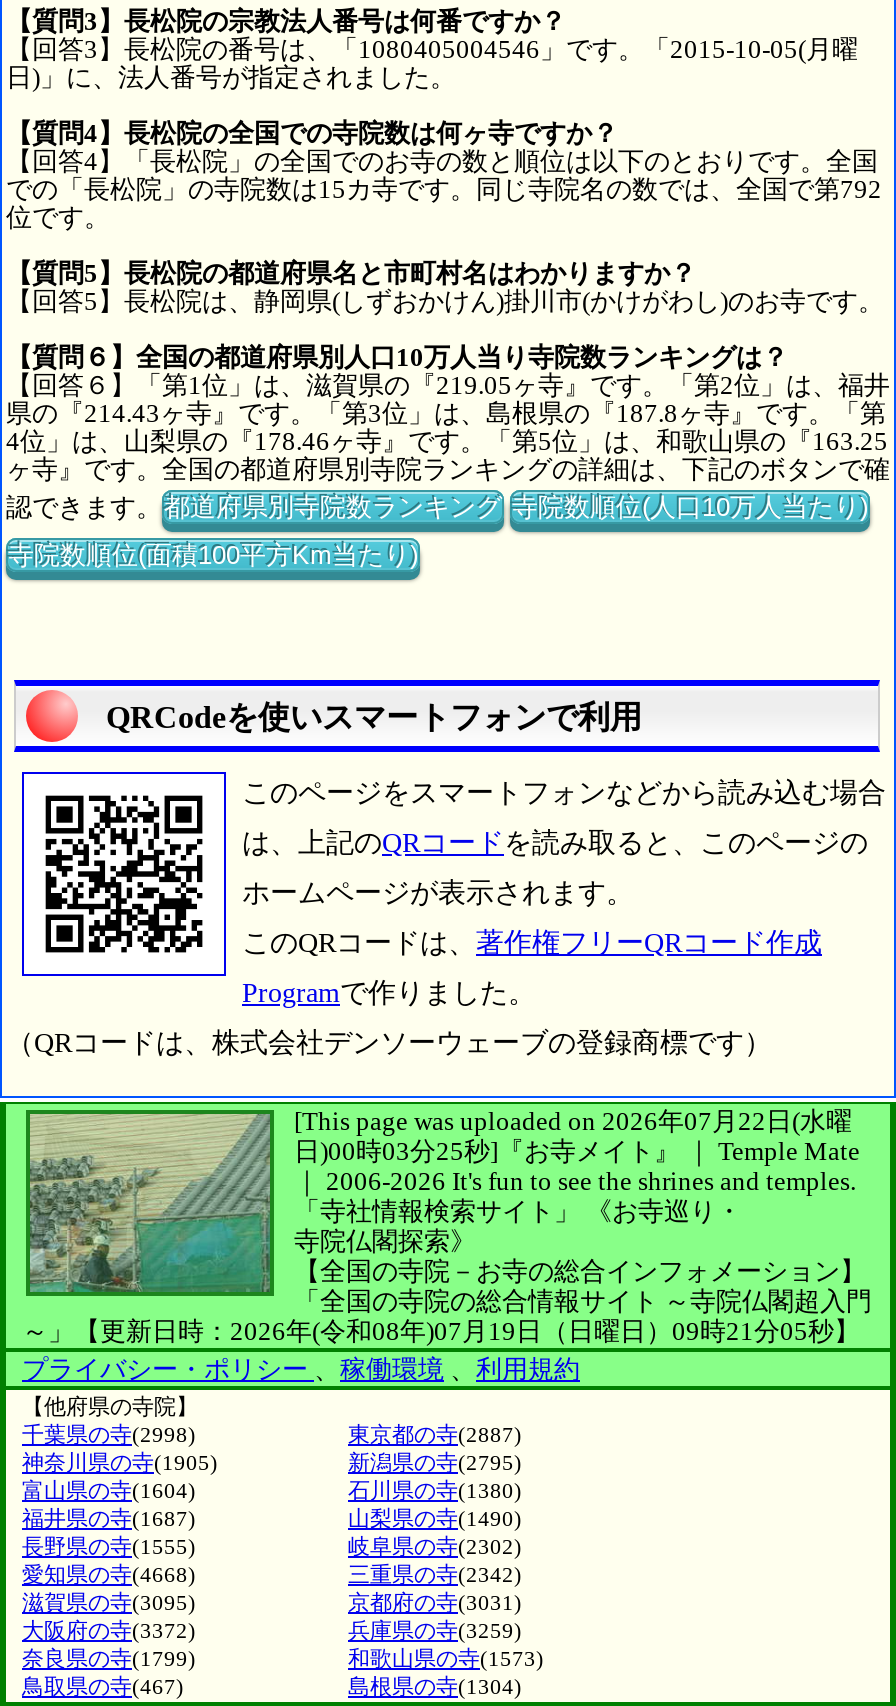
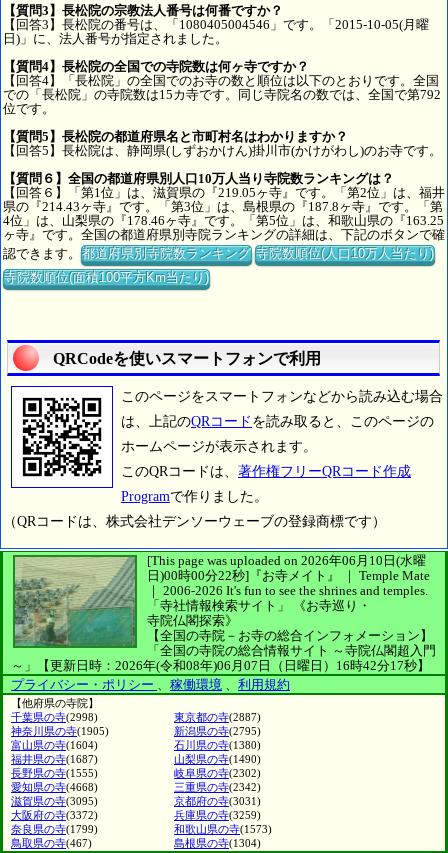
[294,1106,852,1136] [This page was uploaded on 2026年07月22日(水曜 -> [147,553,426,568] [This page was uploaded on 2026年06月10日(水曜
[294,1136,860,1166] 日)00時03分25秒]『お寺メイト』 ｜ Temple Mate -> [147,568,430,583] 日)00時00分22秒]『お寺メイト』 ｜ Temple Mate
[22,1316,860,1346] ～」【更新日時：2026年(令和08年)07月19日（日曜日）09時21分05秒】 -> [11,658,430,673] ～」【更新日時：2026年(令和08年)06月07日（日曜日）16時42分17秒】

